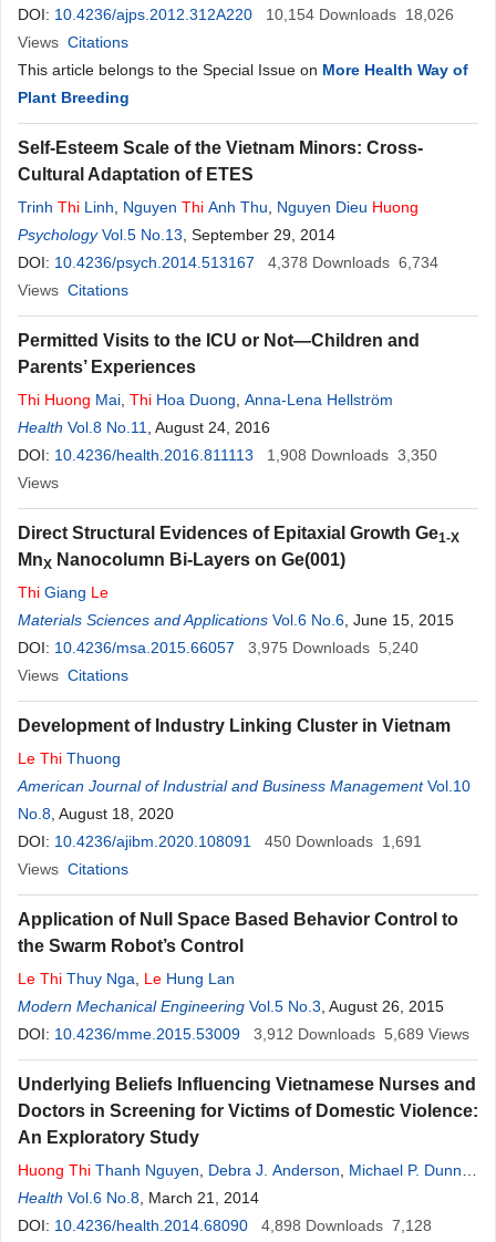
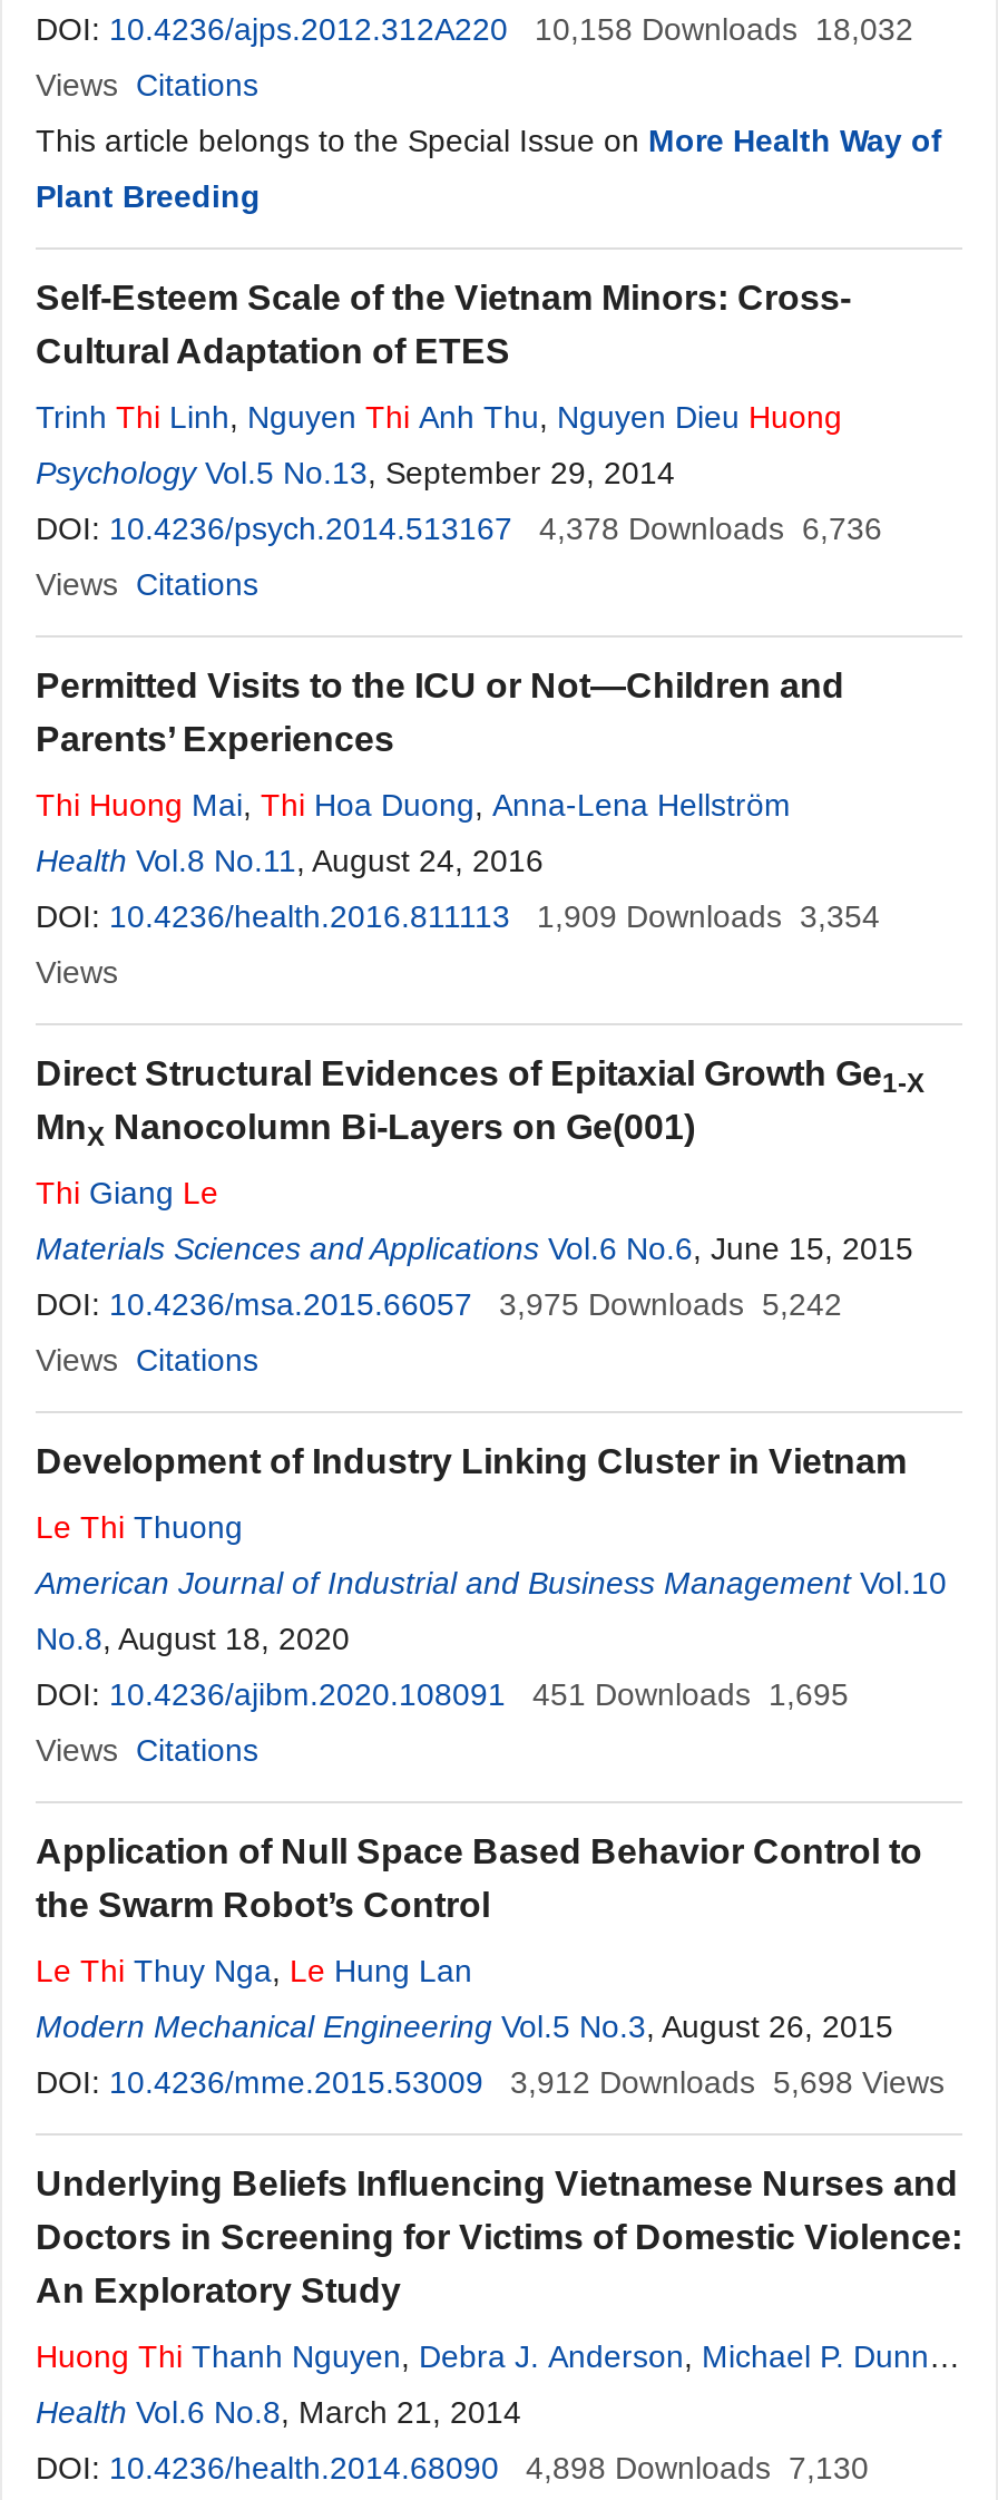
[18,6,454,23] DOI: 10.4236/ajps.2012.312A220 10,154 Downloads 18,026 -> [36,11,913,47] DOI: 10.4236/ajps.2012.312A220 10,158 Downloads 18,032
[18,253,438,271] DOI: 10.4236/psych.2014.513167 4,378 Downloads 6,734 -> [36,510,882,546] DOI: 10.4236/psych.2014.513167 4,378 Downloads 6,736
[18,446,437,464] DOI: 10.4236/health.2016.811113 1,908 Downloads 3,350 -> [36,898,880,934] DOI: 10.4236/health.2016.811113 1,909 Downloads 3,354
[18,639,418,656] DOI: 10.4236/msa.2015.66057 3,975 Downloads 5,240 -> [36,1286,842,1322] DOI: 10.4236/msa.2015.66057 3,975 Downloads 5,242
[18,832,422,850] DOI: 10.4236/ajibm.2020.108091 450 Downloads 1,691 -> [36,1676,849,1712] DOI: 10.4236/ajibm.2020.108091 451 Downloads 1,695
[254,1025,469,1043] 3,912 Downloads 5,689 Views -> [510,2064,945,2100] 3,912 Downloads 5,698 Views
[18,1217,432,1234] DOI: 10.4236/health.2014.68090 4,898 Downloads 7,128 -> [36,2450,869,2486] DOI: 10.4236/health.2014.68090 4,898 Downloads 7,130

